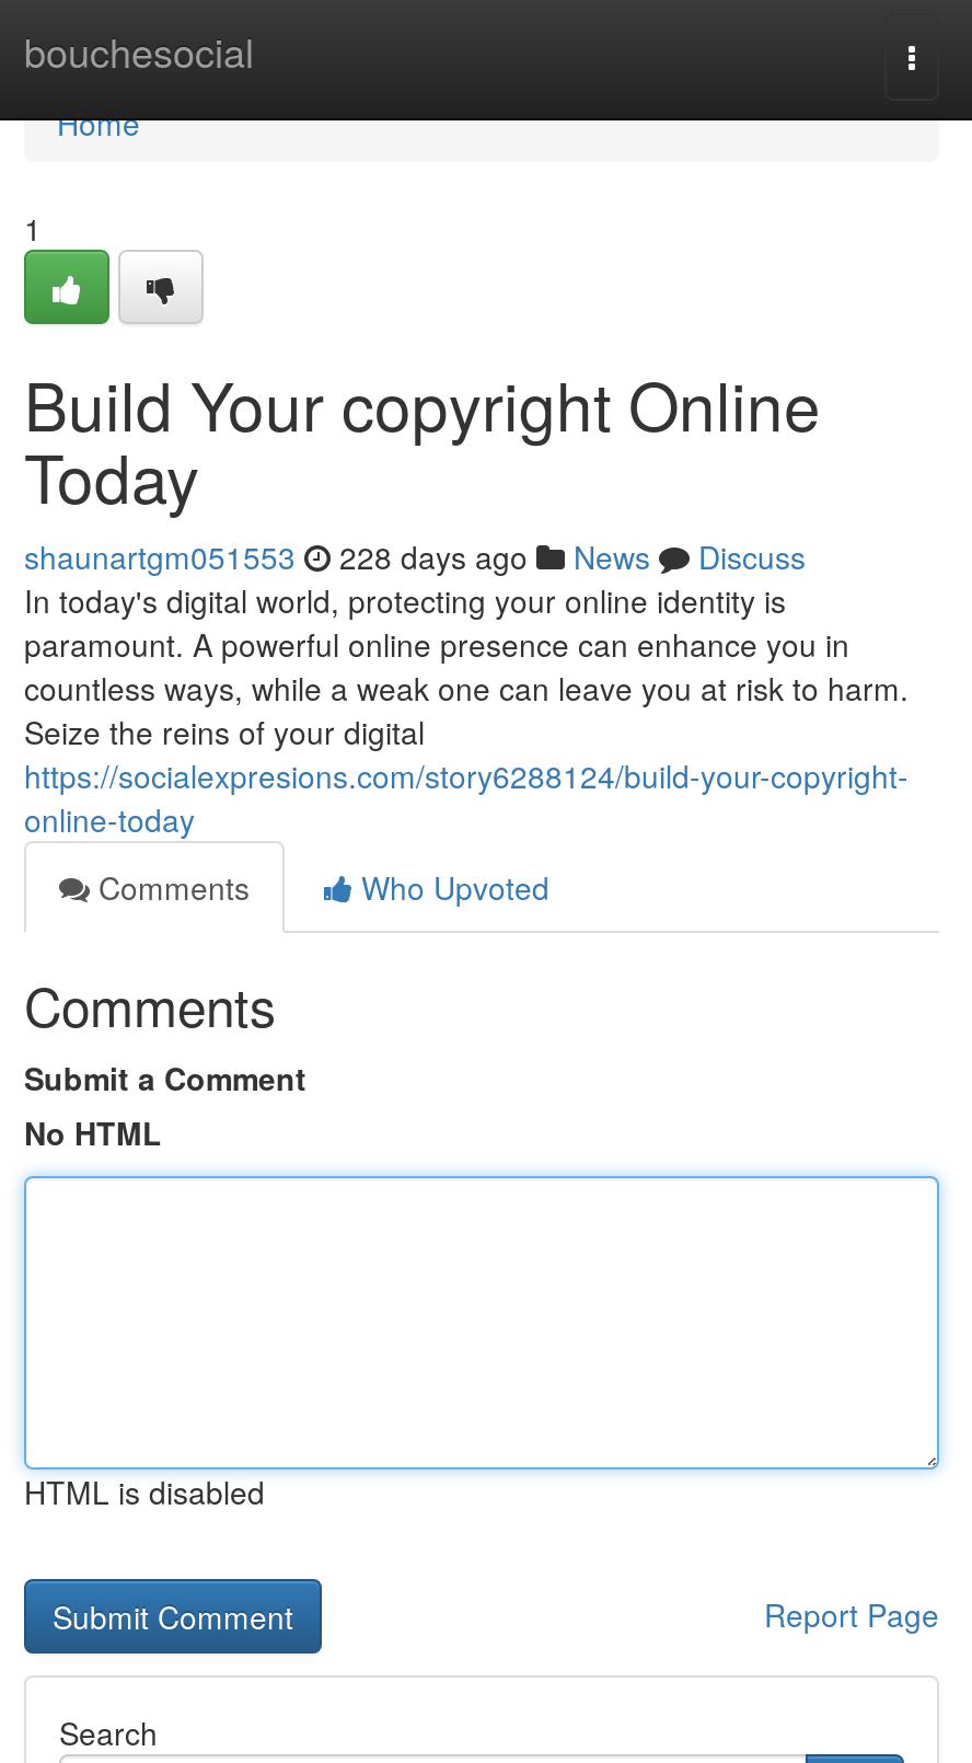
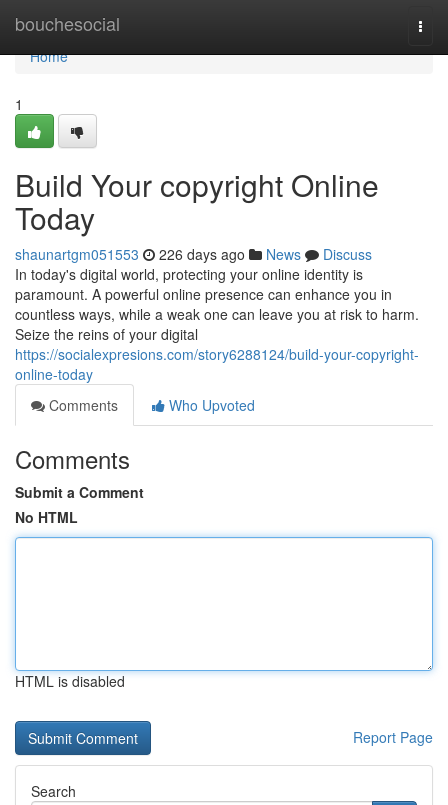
[24,534,806,578] shaunartgm051553 228 days ago News Discuss -> [15,244,372,264] shaunartgm051553 226 days ago News Discuss

